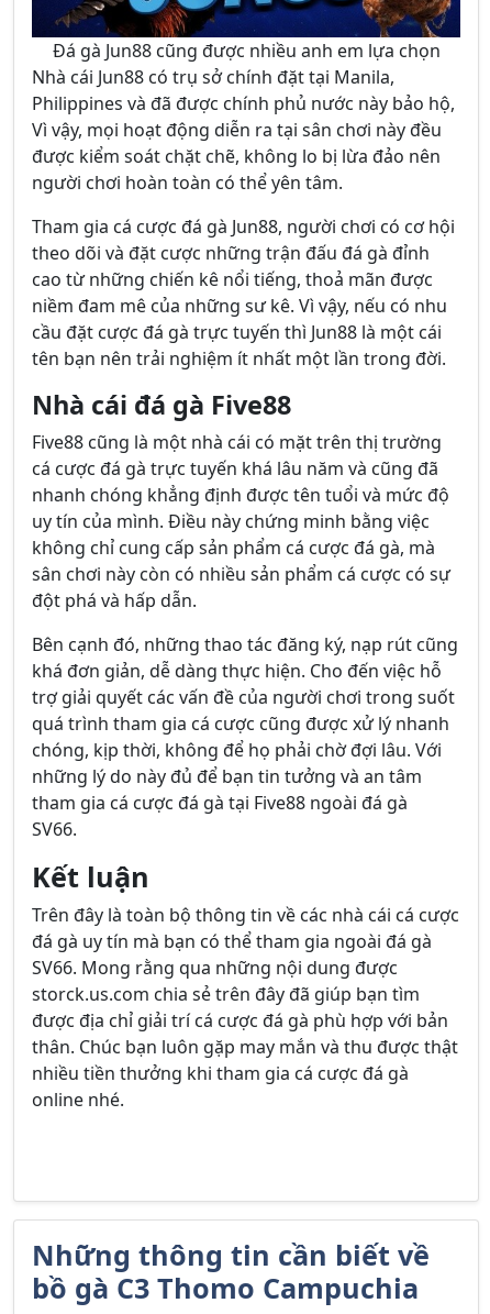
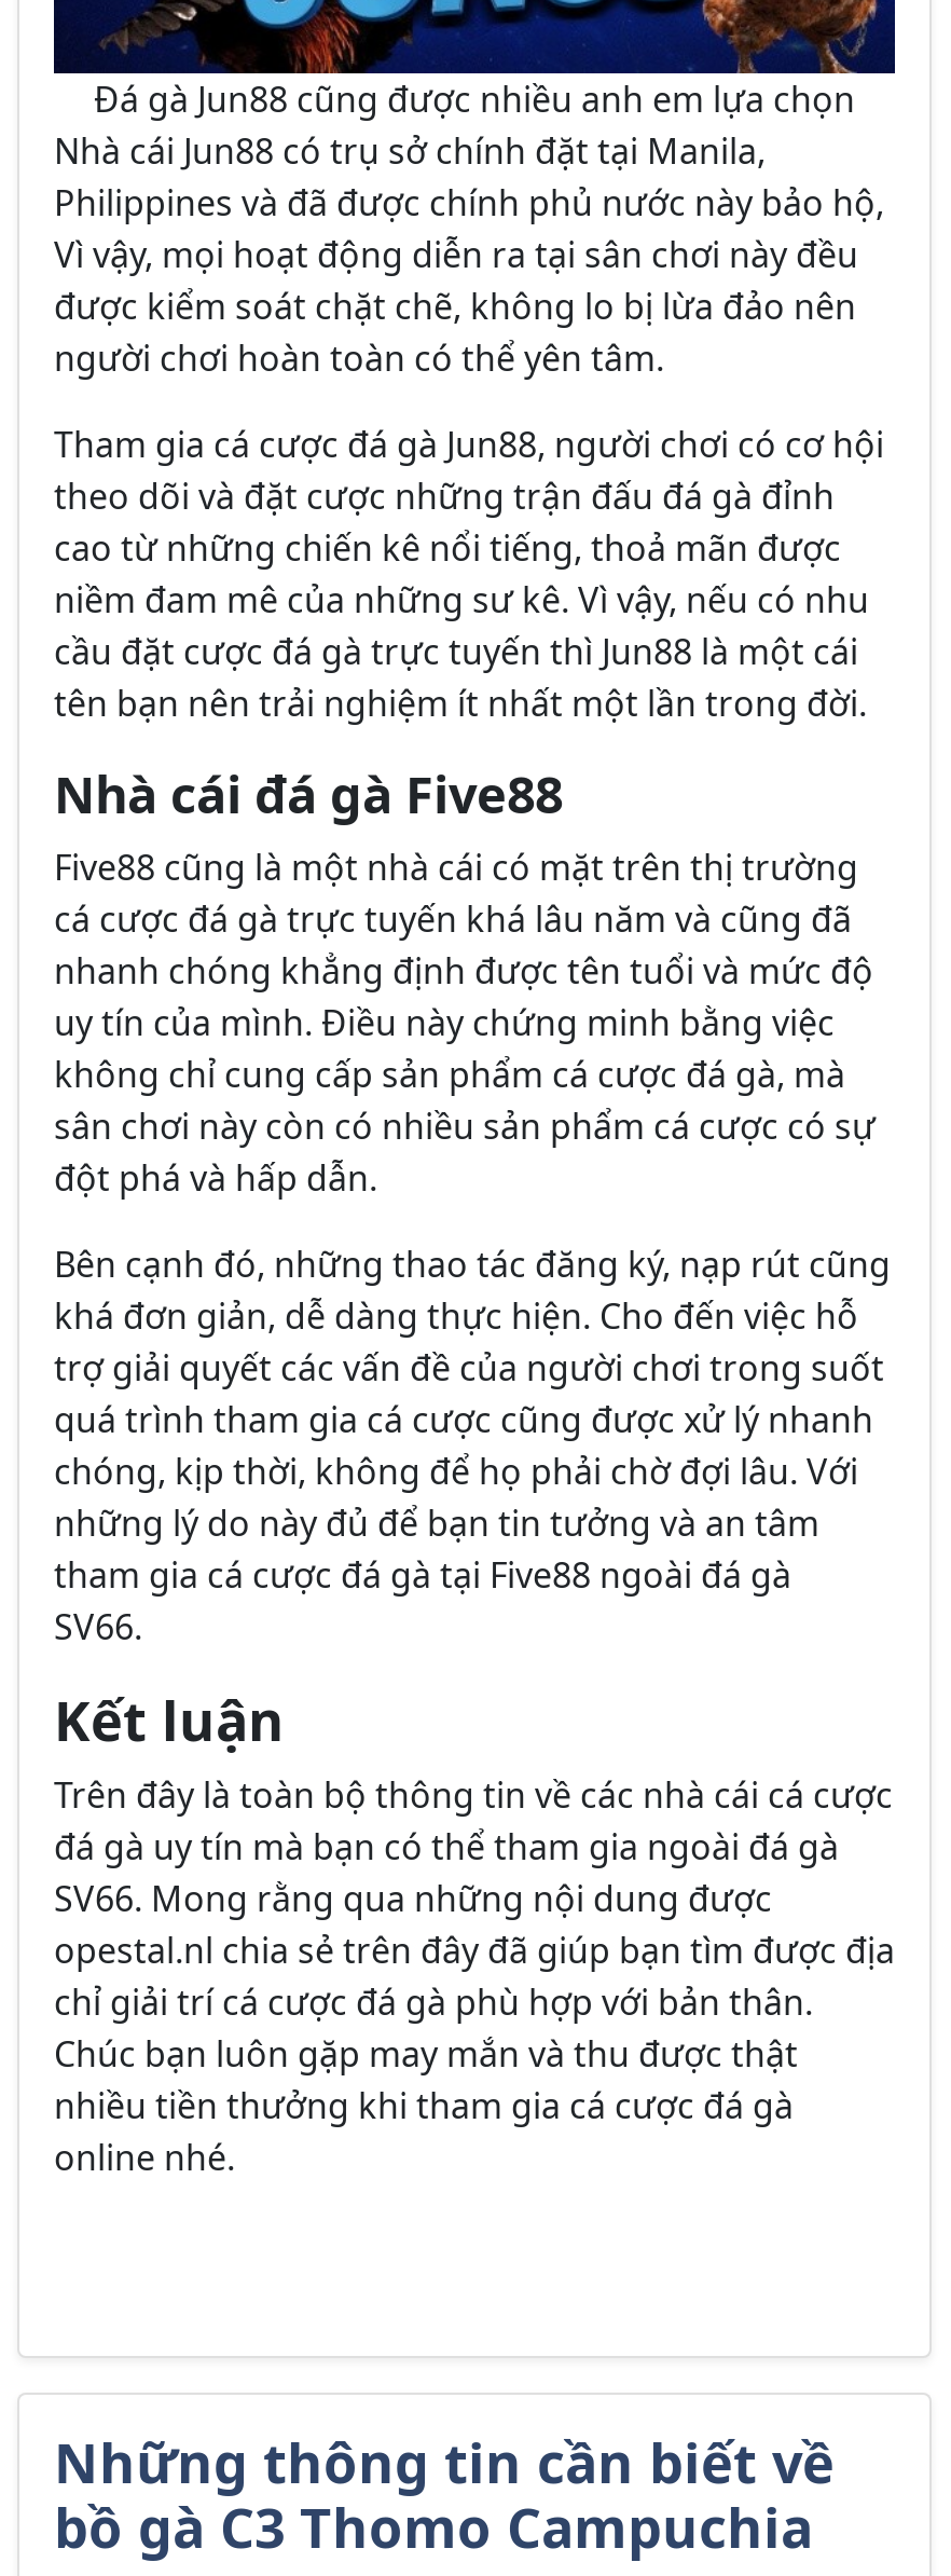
[32,982,458,1059] storck.us.com chia sẻ trên đây đã giúp bạn tìm | được địa chỉ giải trí cá cược đá gà phù hợp với bản | thân. Chúc bạn luôn gặp may mắn và thu được thật -> [54,1927,895,2078] opestal.nl chia sẻ trên đây đã giúp bạn tìm được địa | chỉ giải trí cá cược đá gà phù hợp với bản thân. | Chúc bạn luôn gặp may mắn và thu được thật

